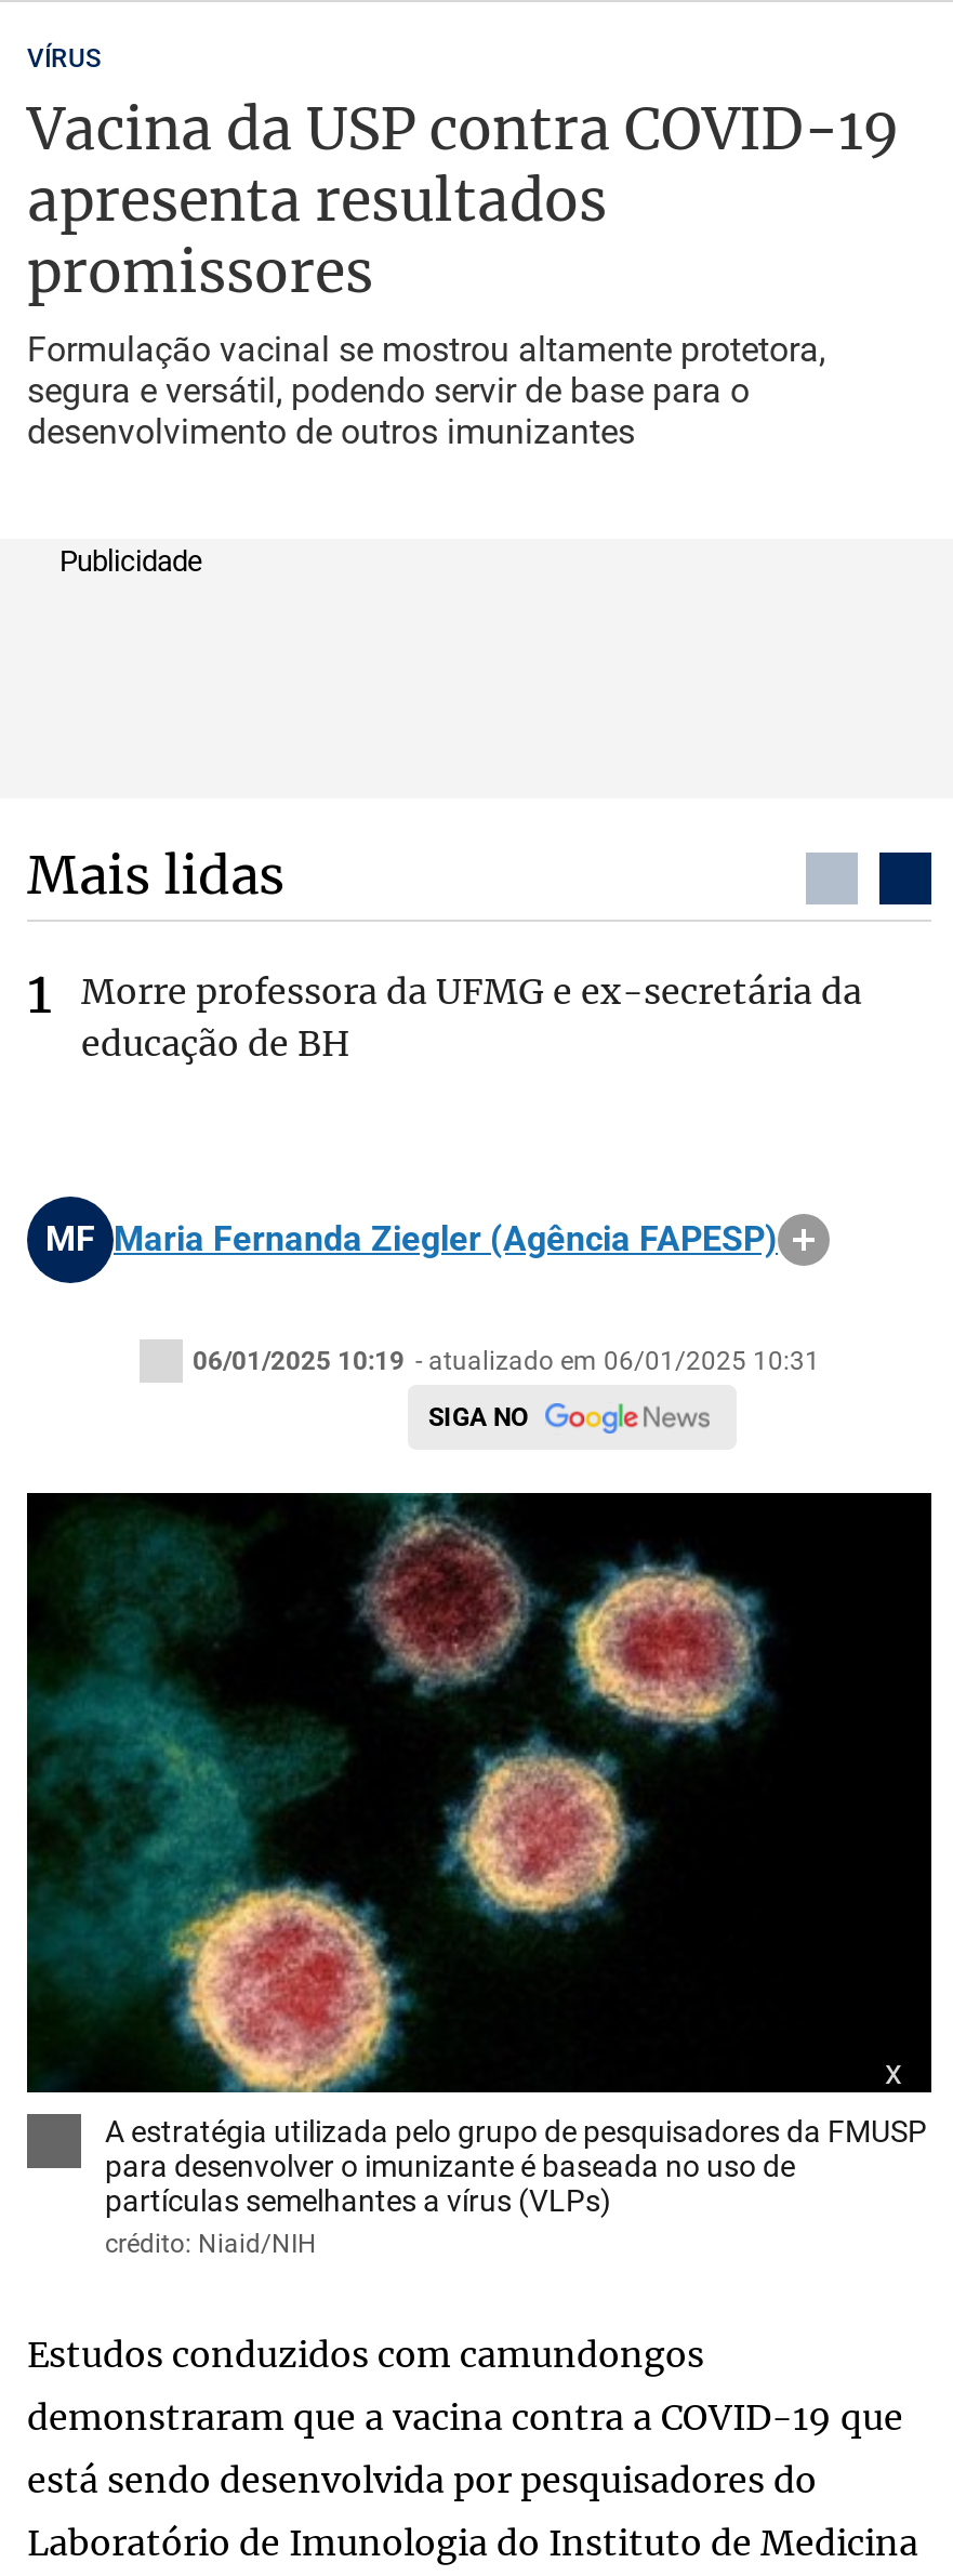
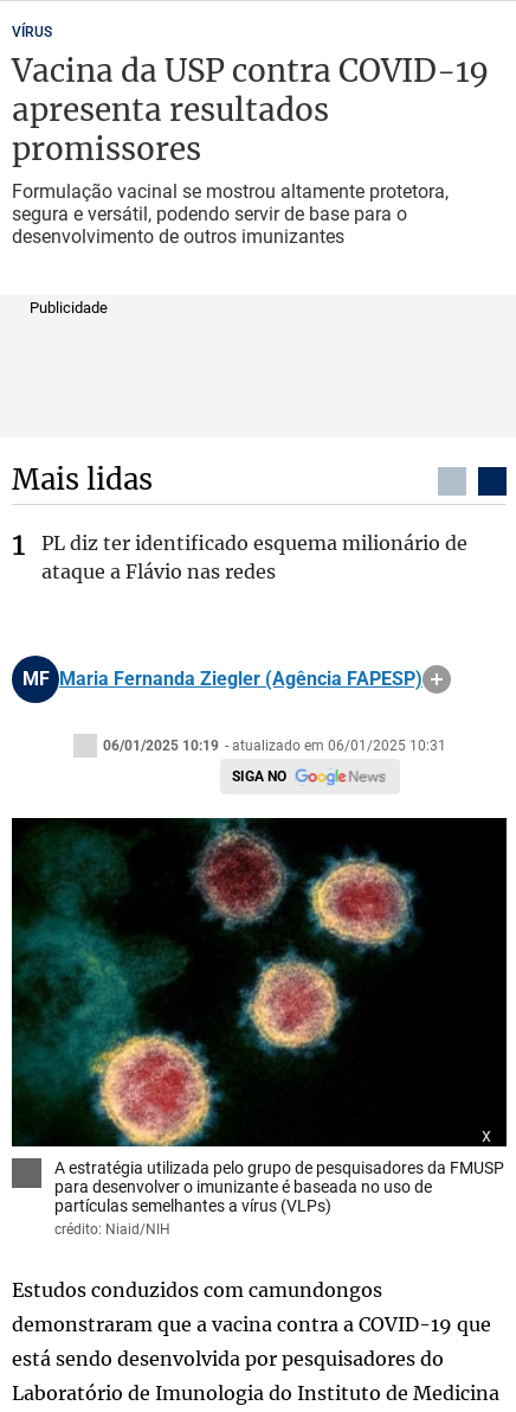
[81,969,862,1065] Morre professora da UFMG e ex-secretária da | educação de BH -> [41,531,467,583] PL diz ter identificado esquema milionário de | ataque a Flávio nas redes

